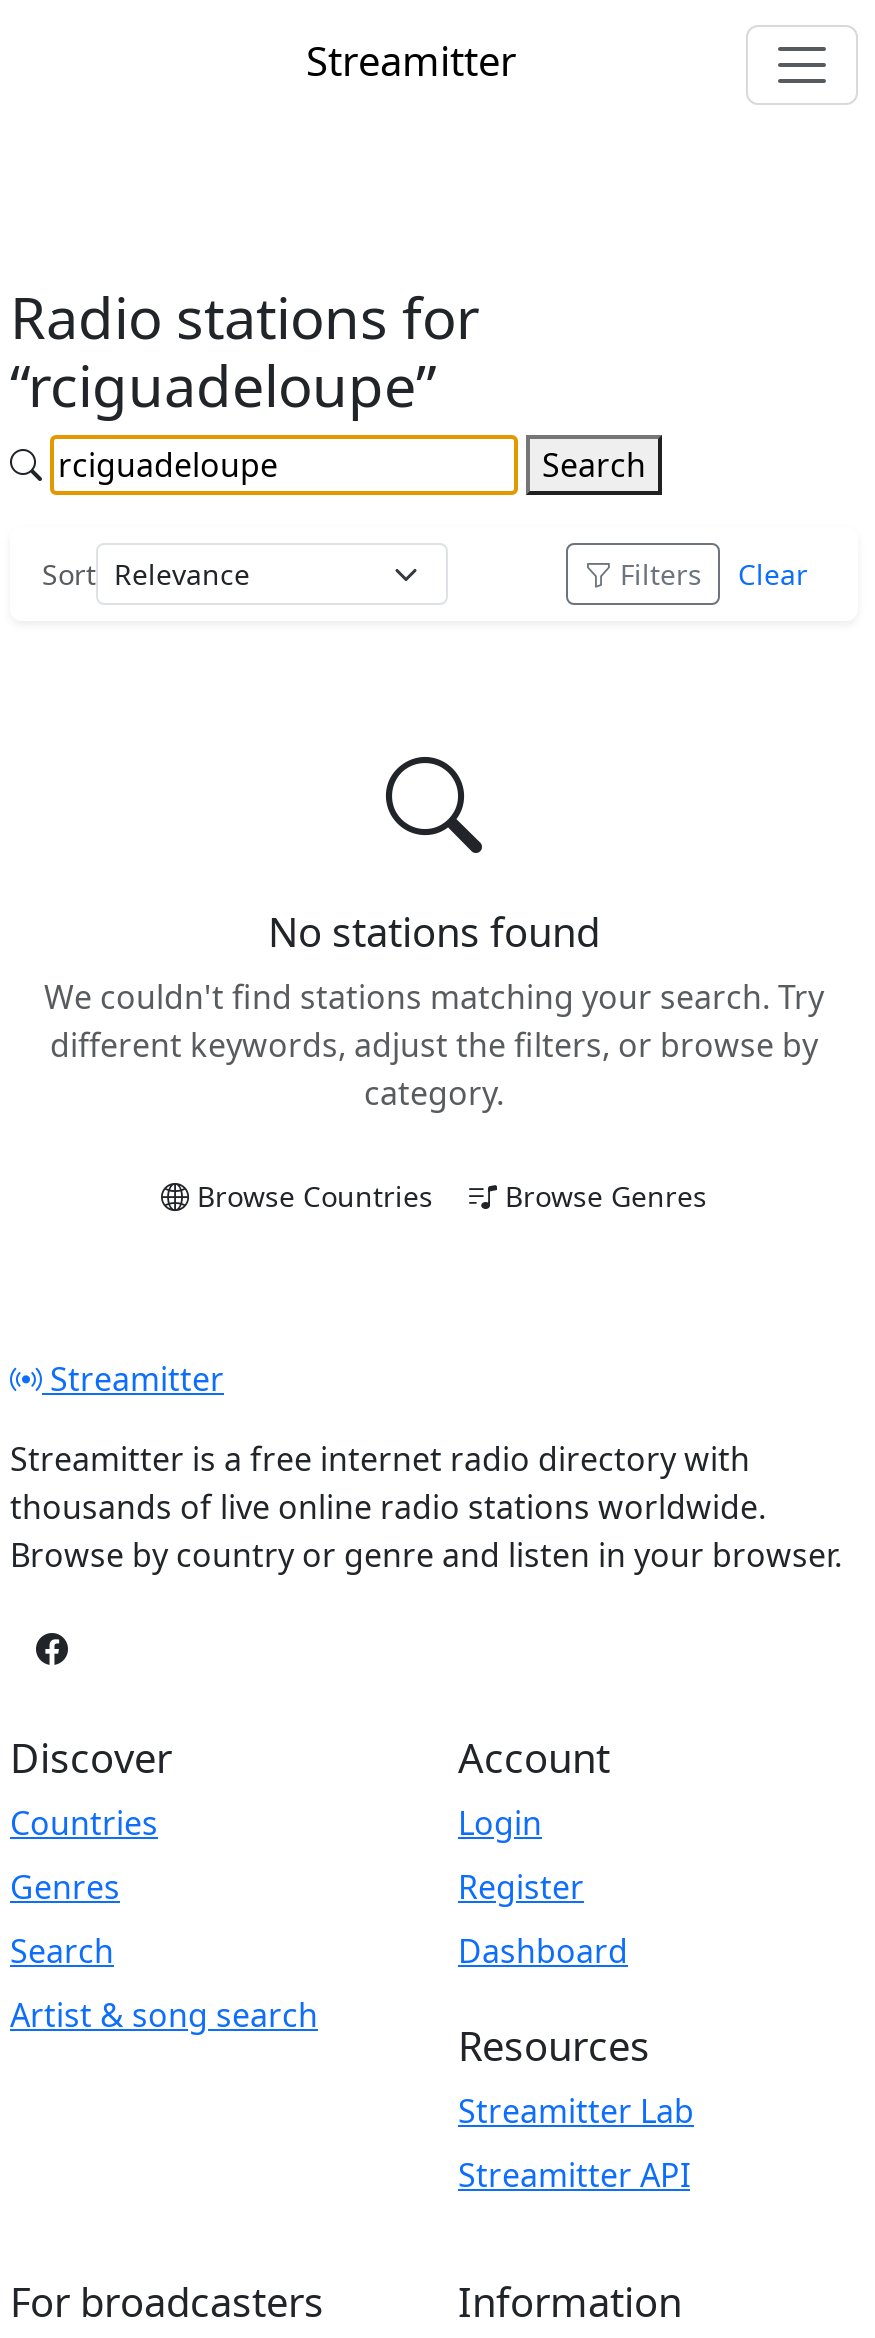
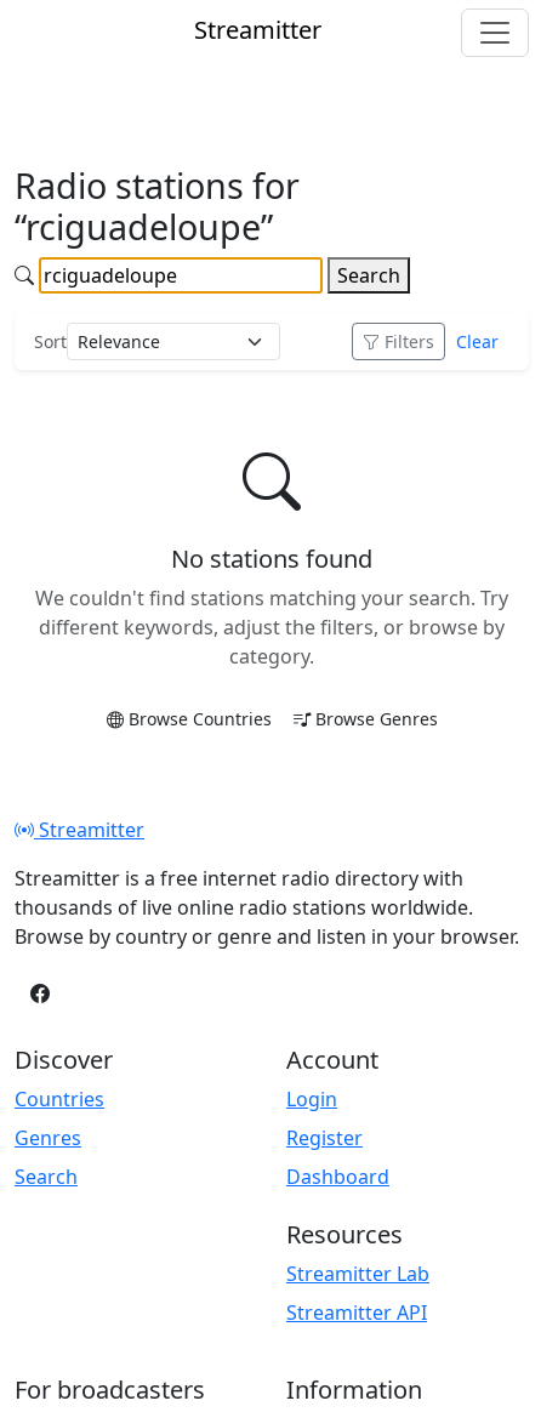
[10,1993,318,2037] Artist & song search -> none

